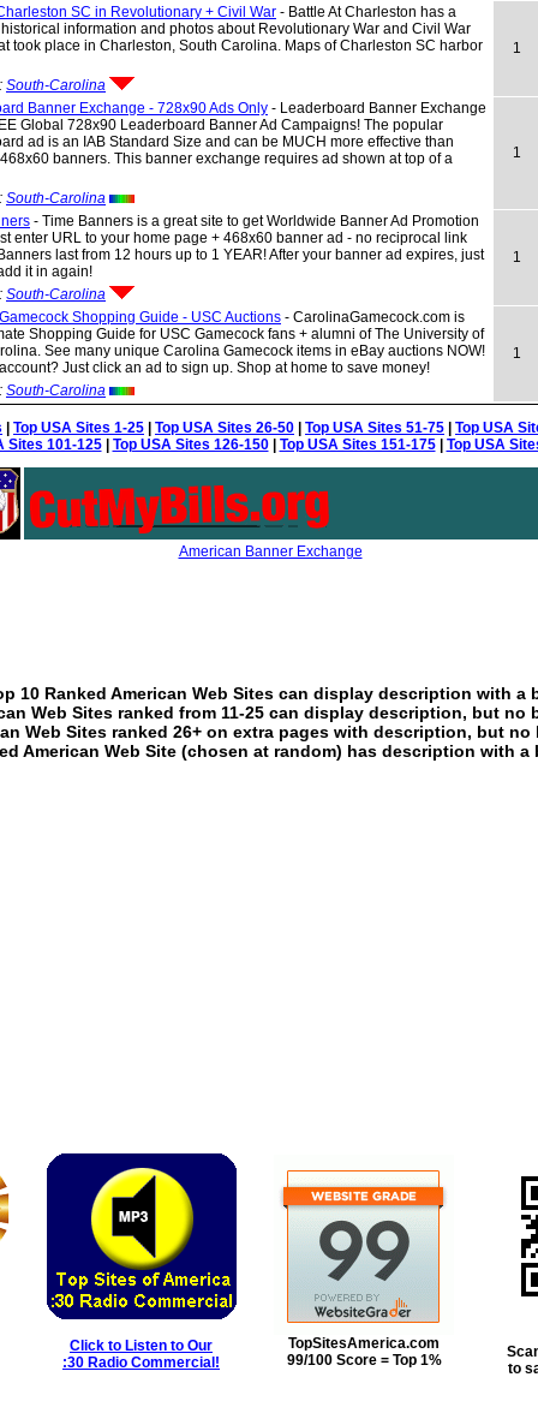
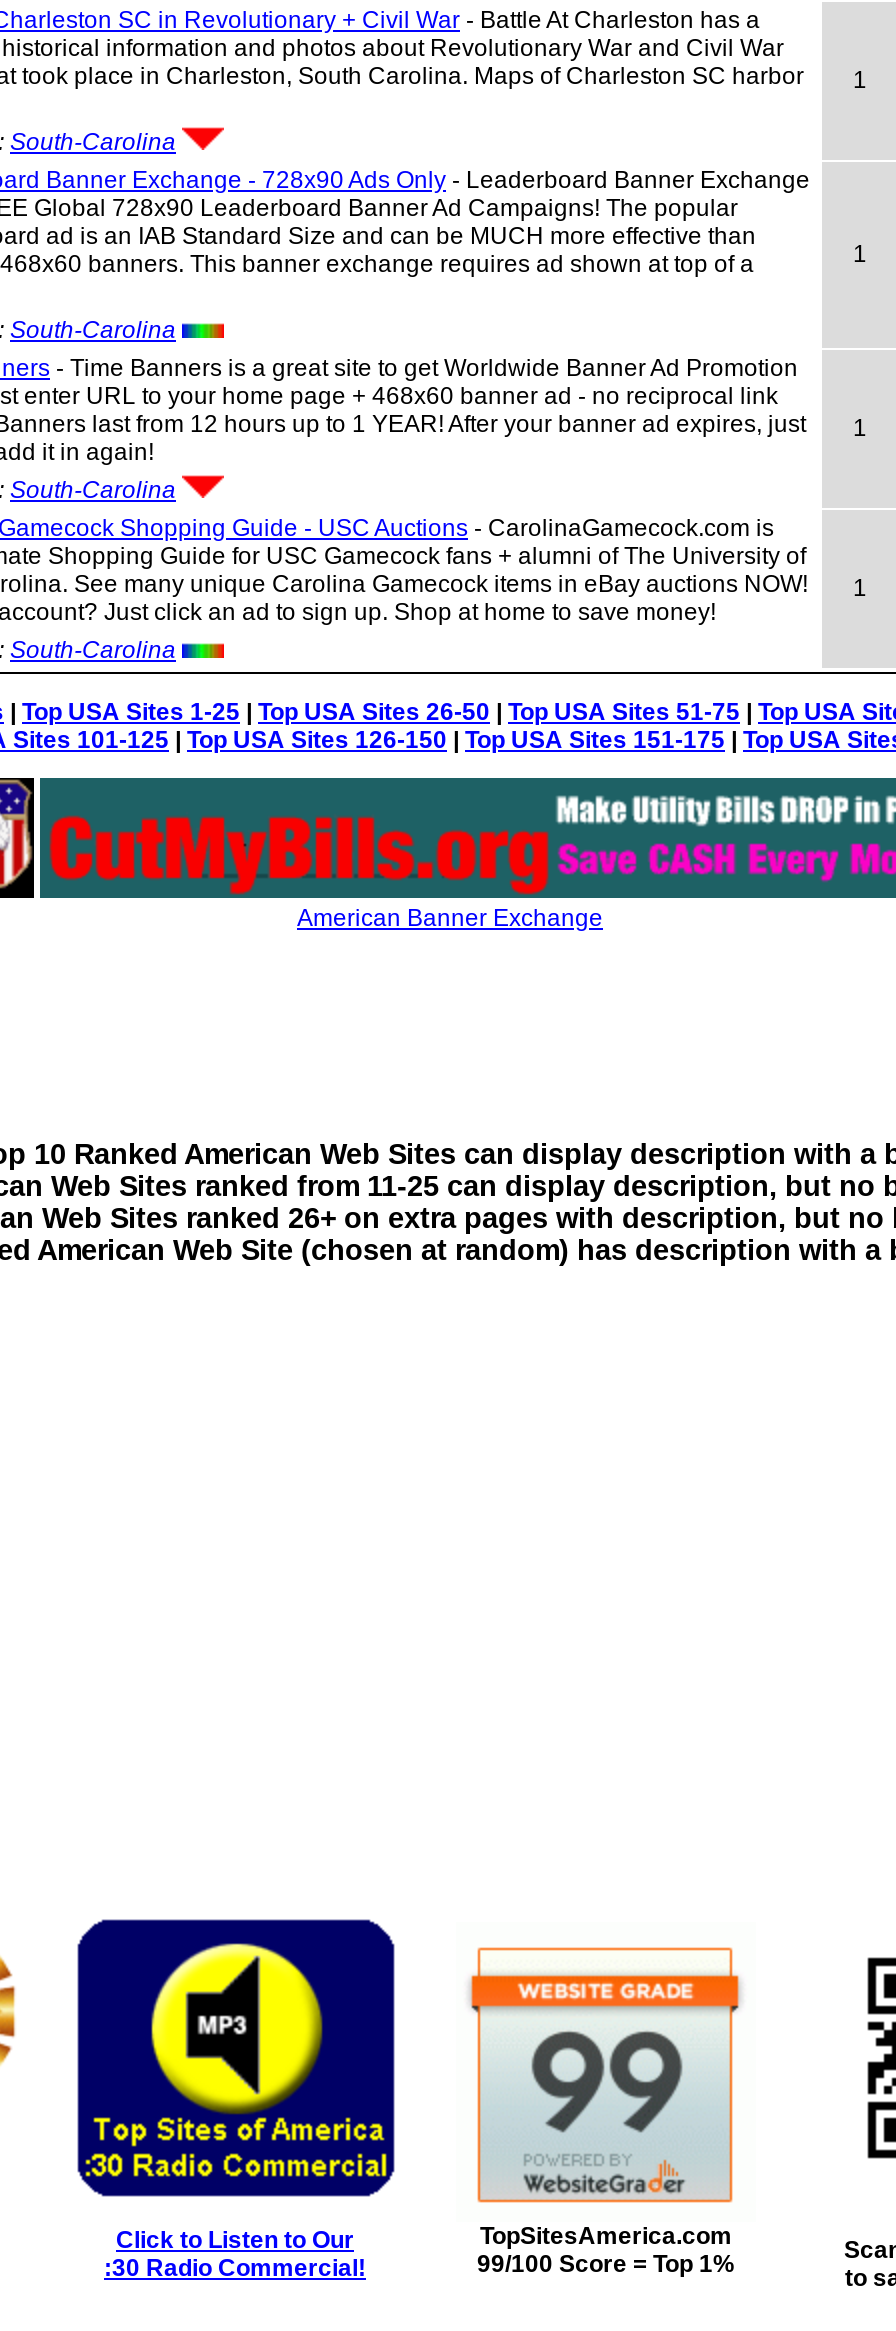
[100,478,534,538] [image] -> [156,794,890,896] [image]

